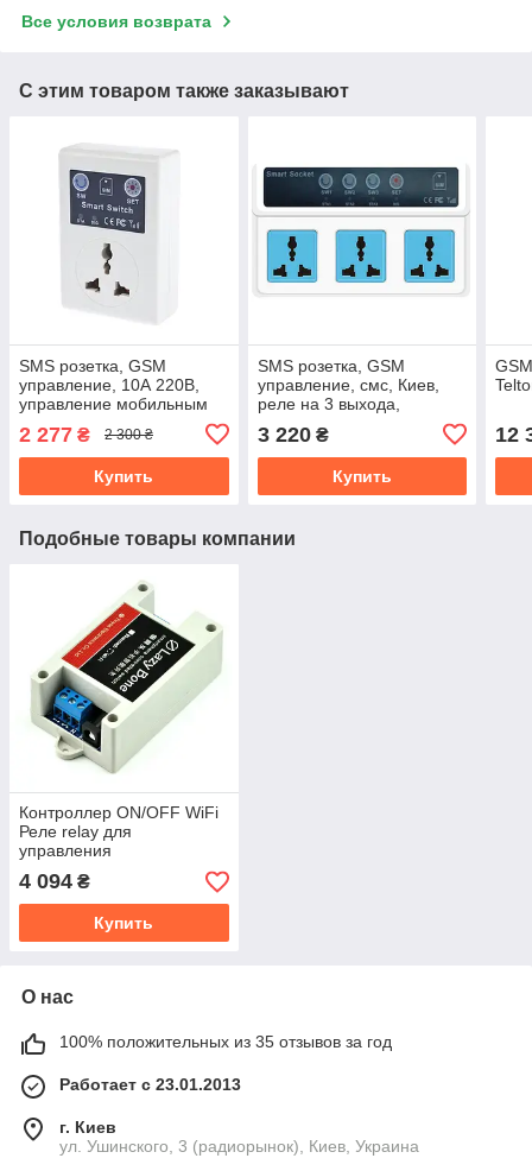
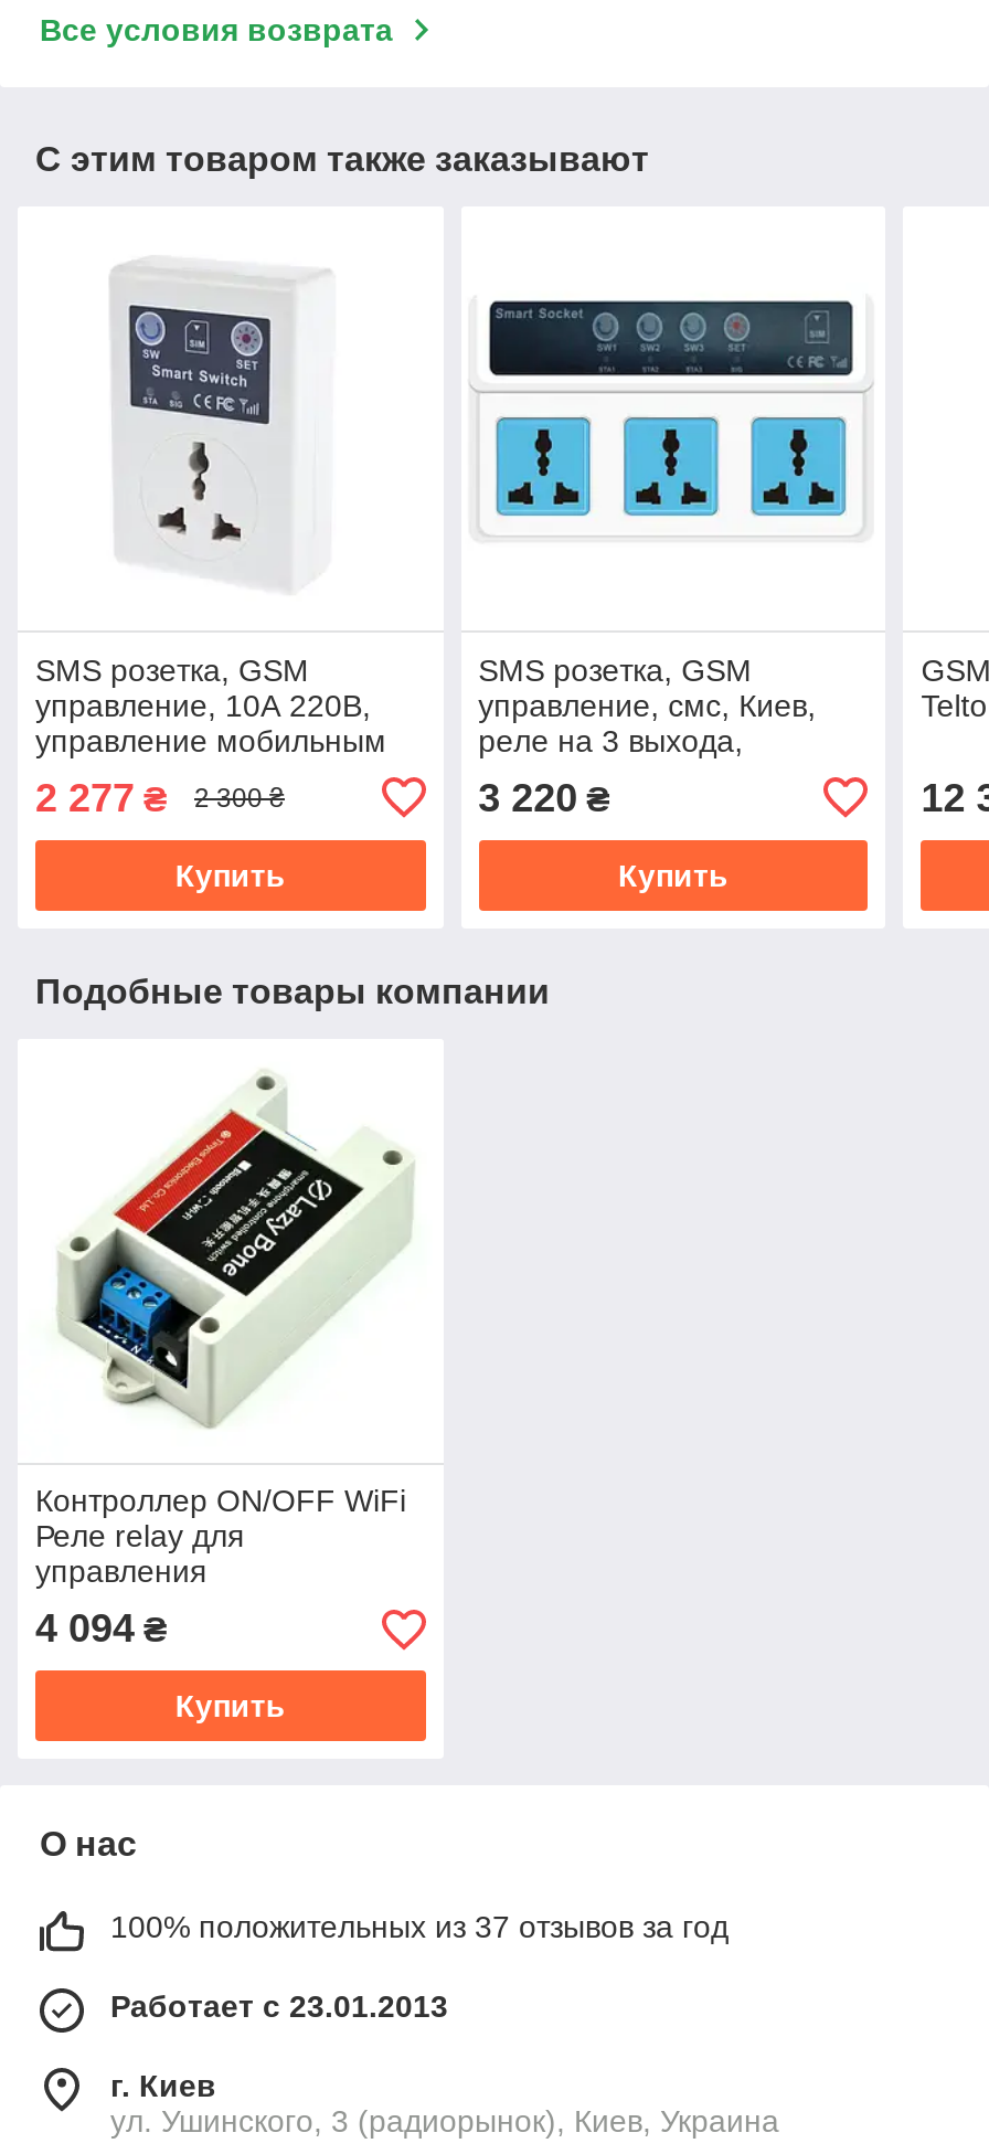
[59,1033,392,1052] 100% положительных из 35 отзывов за год -> [110,1910,729,1945] 100% положительных из 37 отзывов за год

